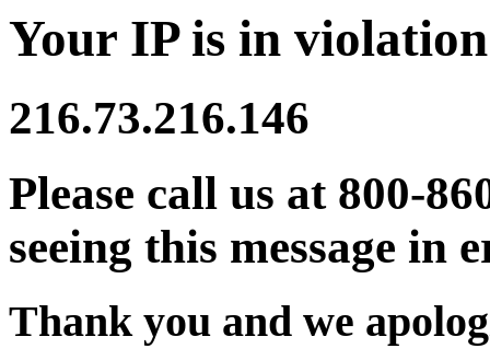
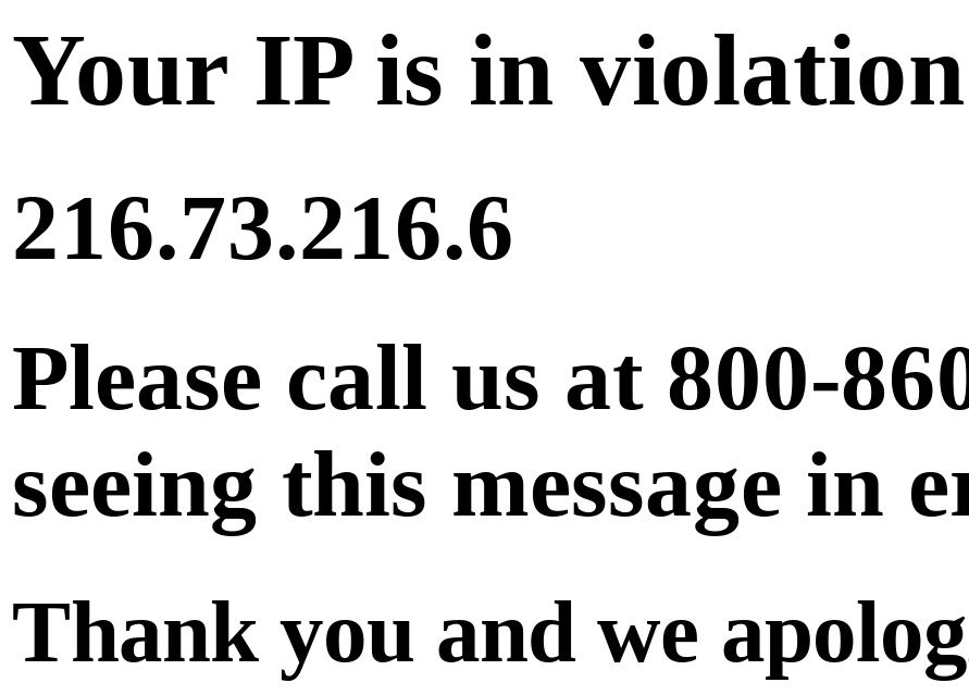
[9,92,310,144] 216.73.216.146 -> [12,177,514,279] 216.73.216.6

